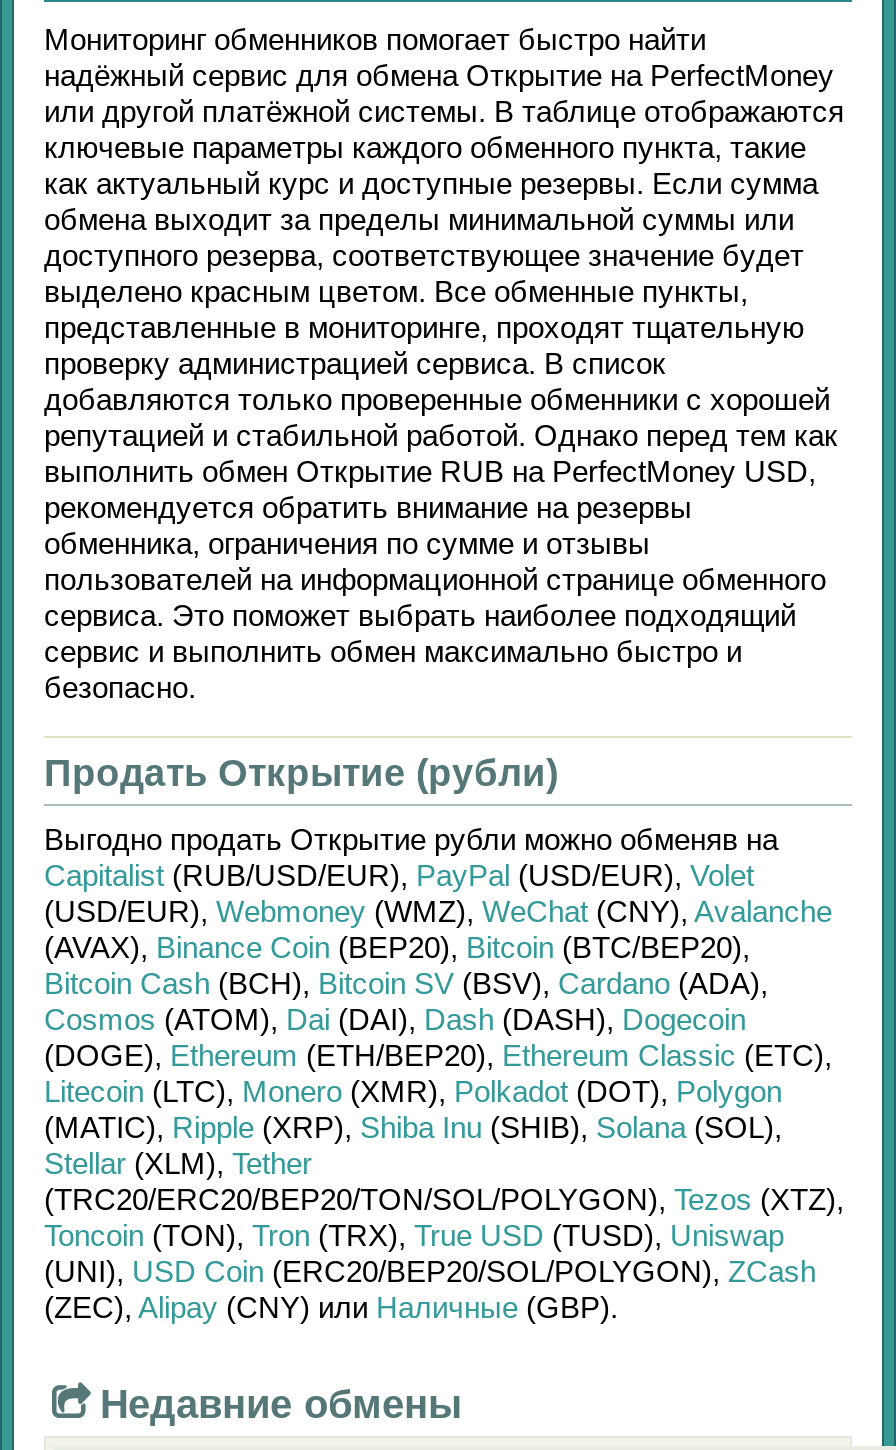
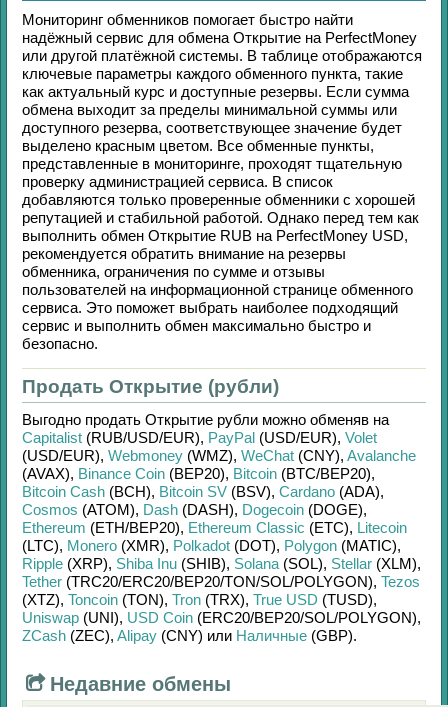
[44,1002,844,1324] Cosmos (ATOM), Dai (DAI), Dash (DASH), Dogecoin | (DOGE), Ethereum (ETH/BEP20), Ethereum Classic (ETC), | Litecoin (LTC), Monero (XMR), Polkadot (DOT), Polygon | (MATIC), Ripple (XRP), Shiba Inu (SHIB), Solana (SOL), | Stellar (XLM), Tether | (TRC20/ERC20/BEP20/TON/SOL/POLYGON), Tezos (XTZ), | Toncoin (TON), Tron (TRX), True USD (TUSD), Uniswap | (UNI), USD Coin (ERC20/BEP20/SOL/POLYGON), ZCash | (ZEC), Alipay (CNY) или Наличные (GBP). -> [22,501,421,644] Cosmos (ATOM), Dash (DASH), Dogecoin (DOGE), | Ethereum (ETH/BEP20), Ethereum Classic (ETC), Litecoin | (LTC), Monero (XMR), Polkadot (DOT), Polygon (MATIC), | Ripple (XRP), Shiba Inu (SHIB), Solana (SOL), Stellar (XLM), | Tether (TRC20/ERC20/BEP20/TON/SOL/POLYGON), Tezos | (XTZ), Toncoin (TON), Tron (TRX), True USD (TUSD), | Uniswap (UNI), USD Coin (ERC20/BEP20/SOL/POLYGON), | ZCash (ZEC), Alipay (CNY) или Наличные (GBP).

